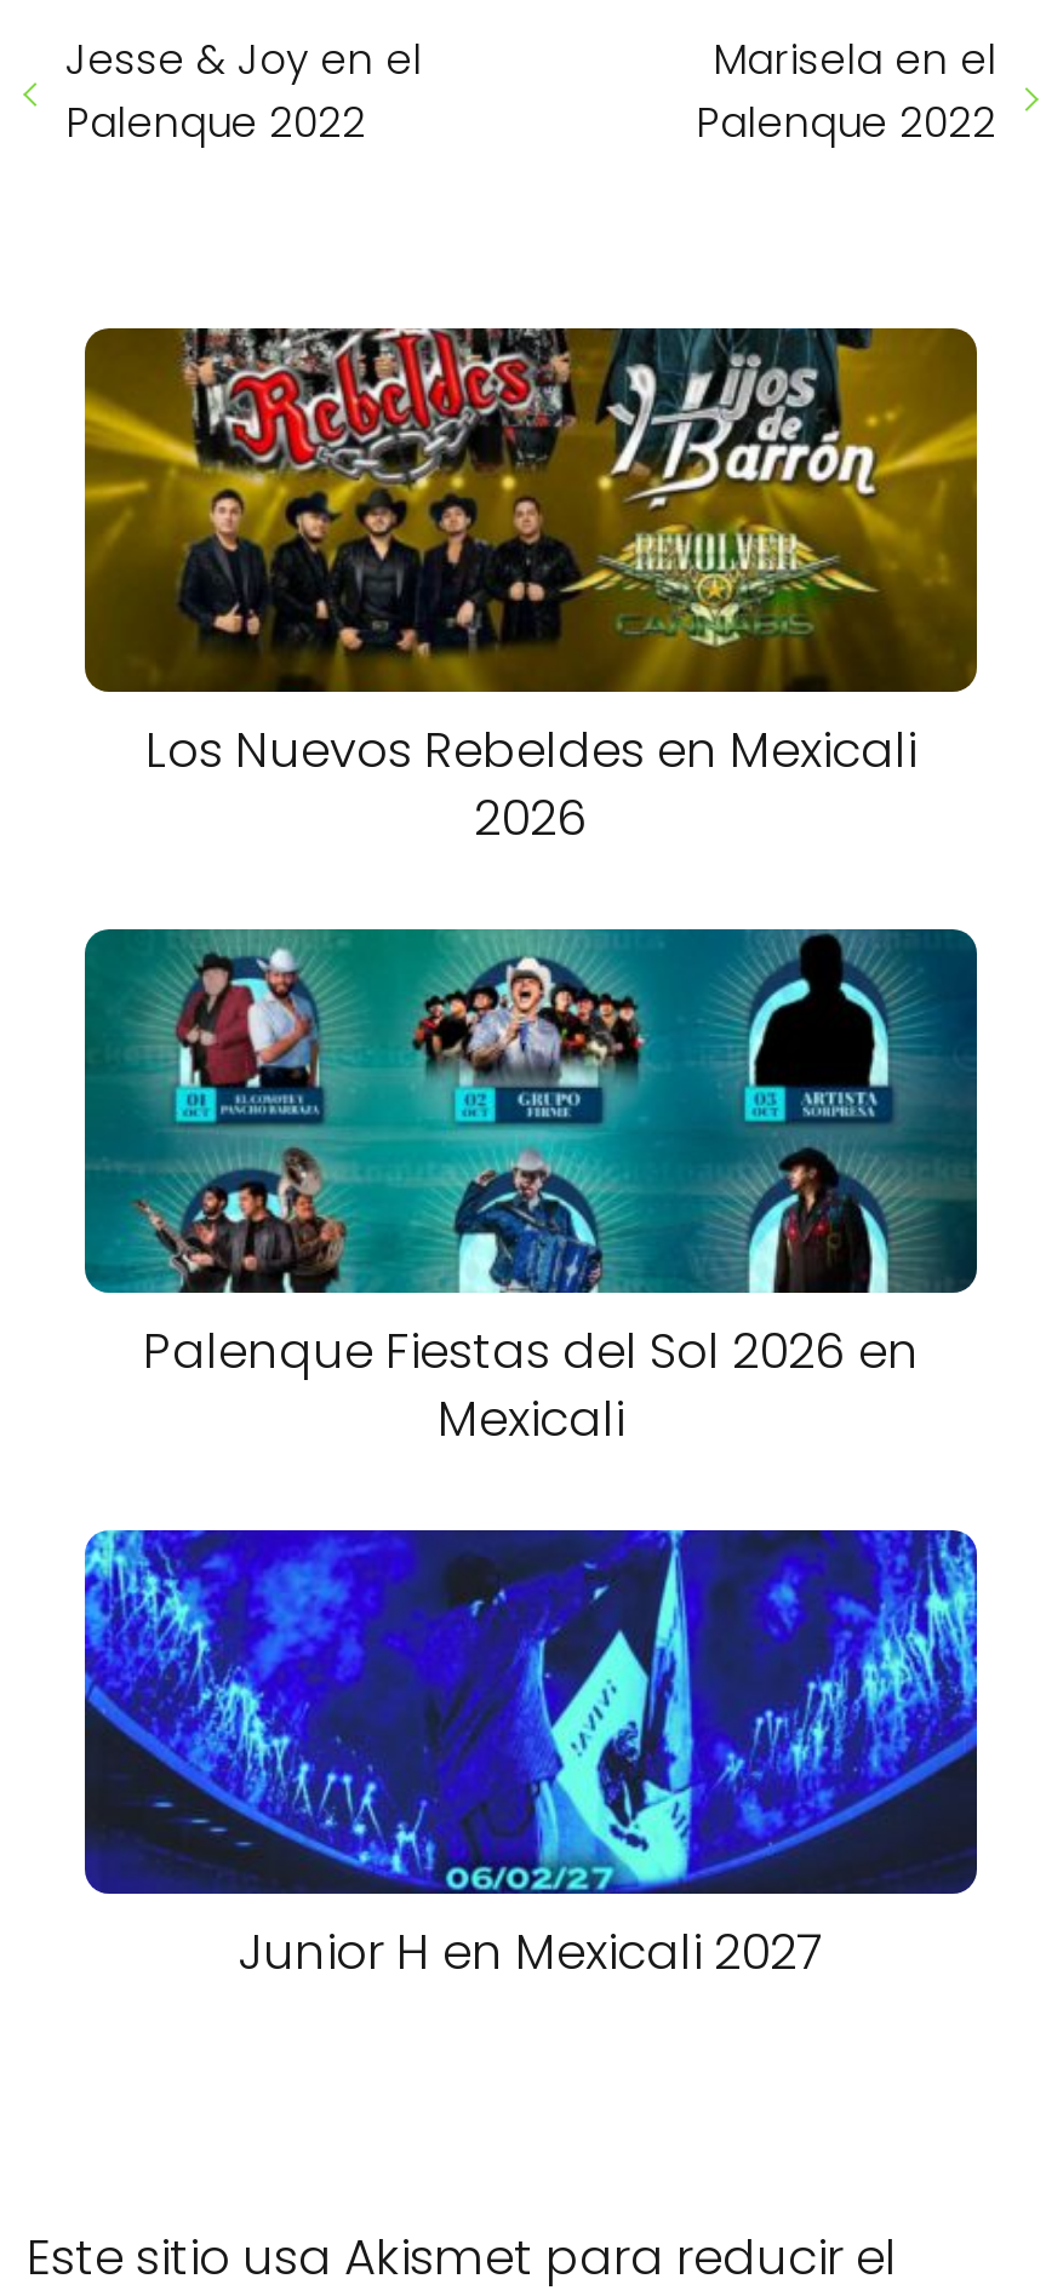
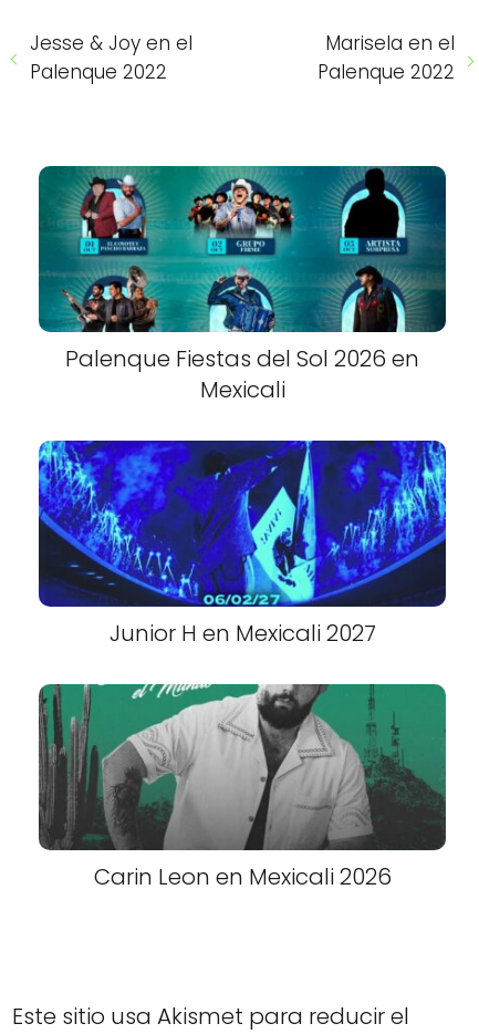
[82,326,979,852] [image] | Los Nuevos Rebeldes en Mexicali | 2026 -> none
moved [85,927,979,1986] -> [39,165,447,649]: [image] | Palenque Fiestas del Sol 2026 en | Mexicali | Junior H en Mexicali 2027
none -> [38,683,447,892] [image] | Carin Leon en Mexicali 2026

